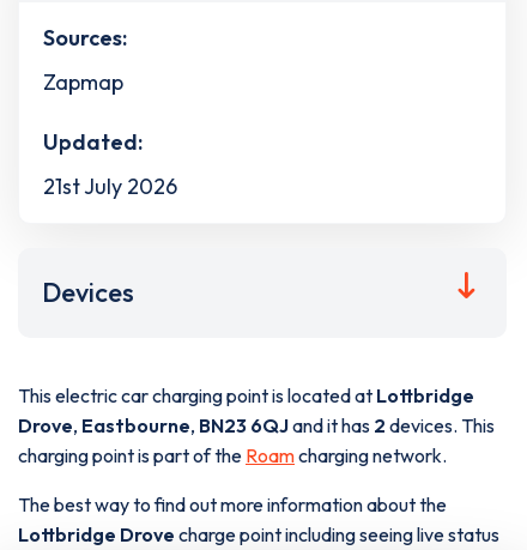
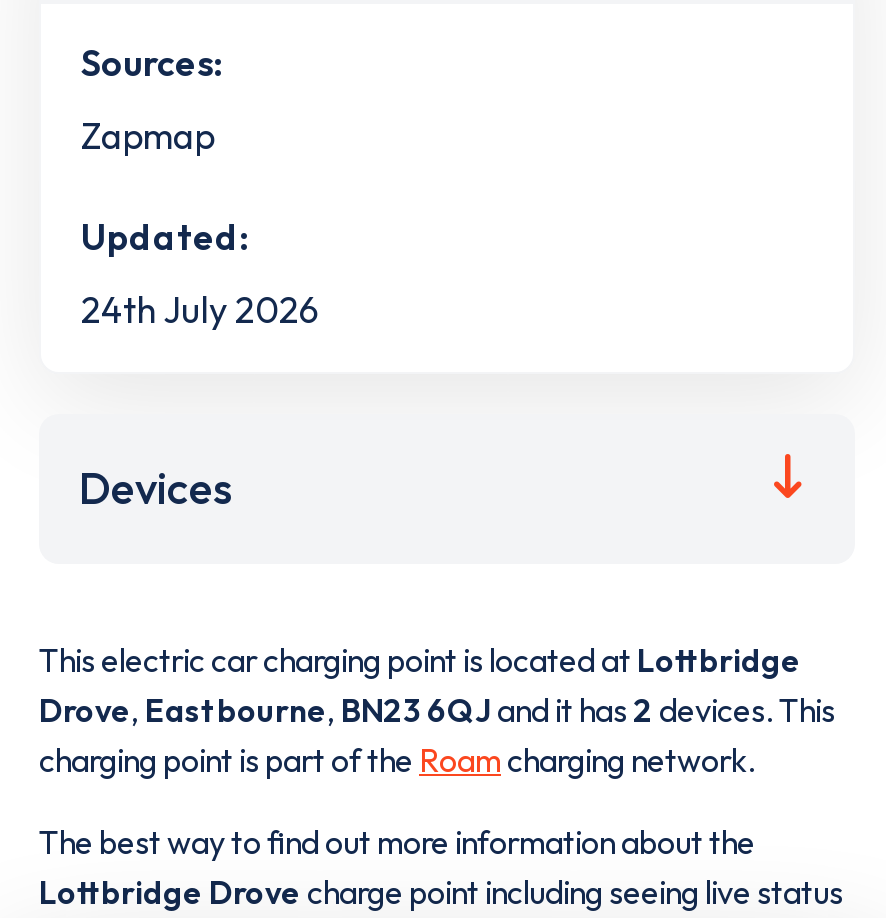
[43,172,177,200] 21st July 2026 -> [81,288,319,334] 24th July 2026

